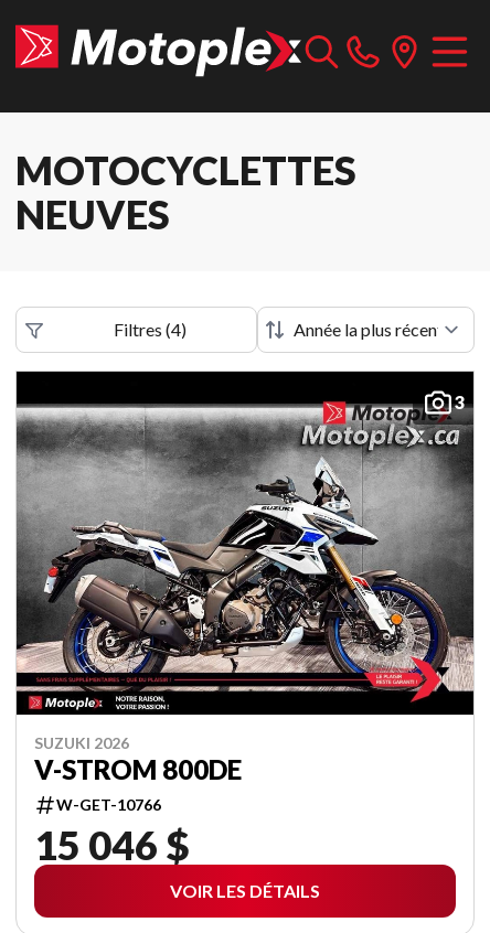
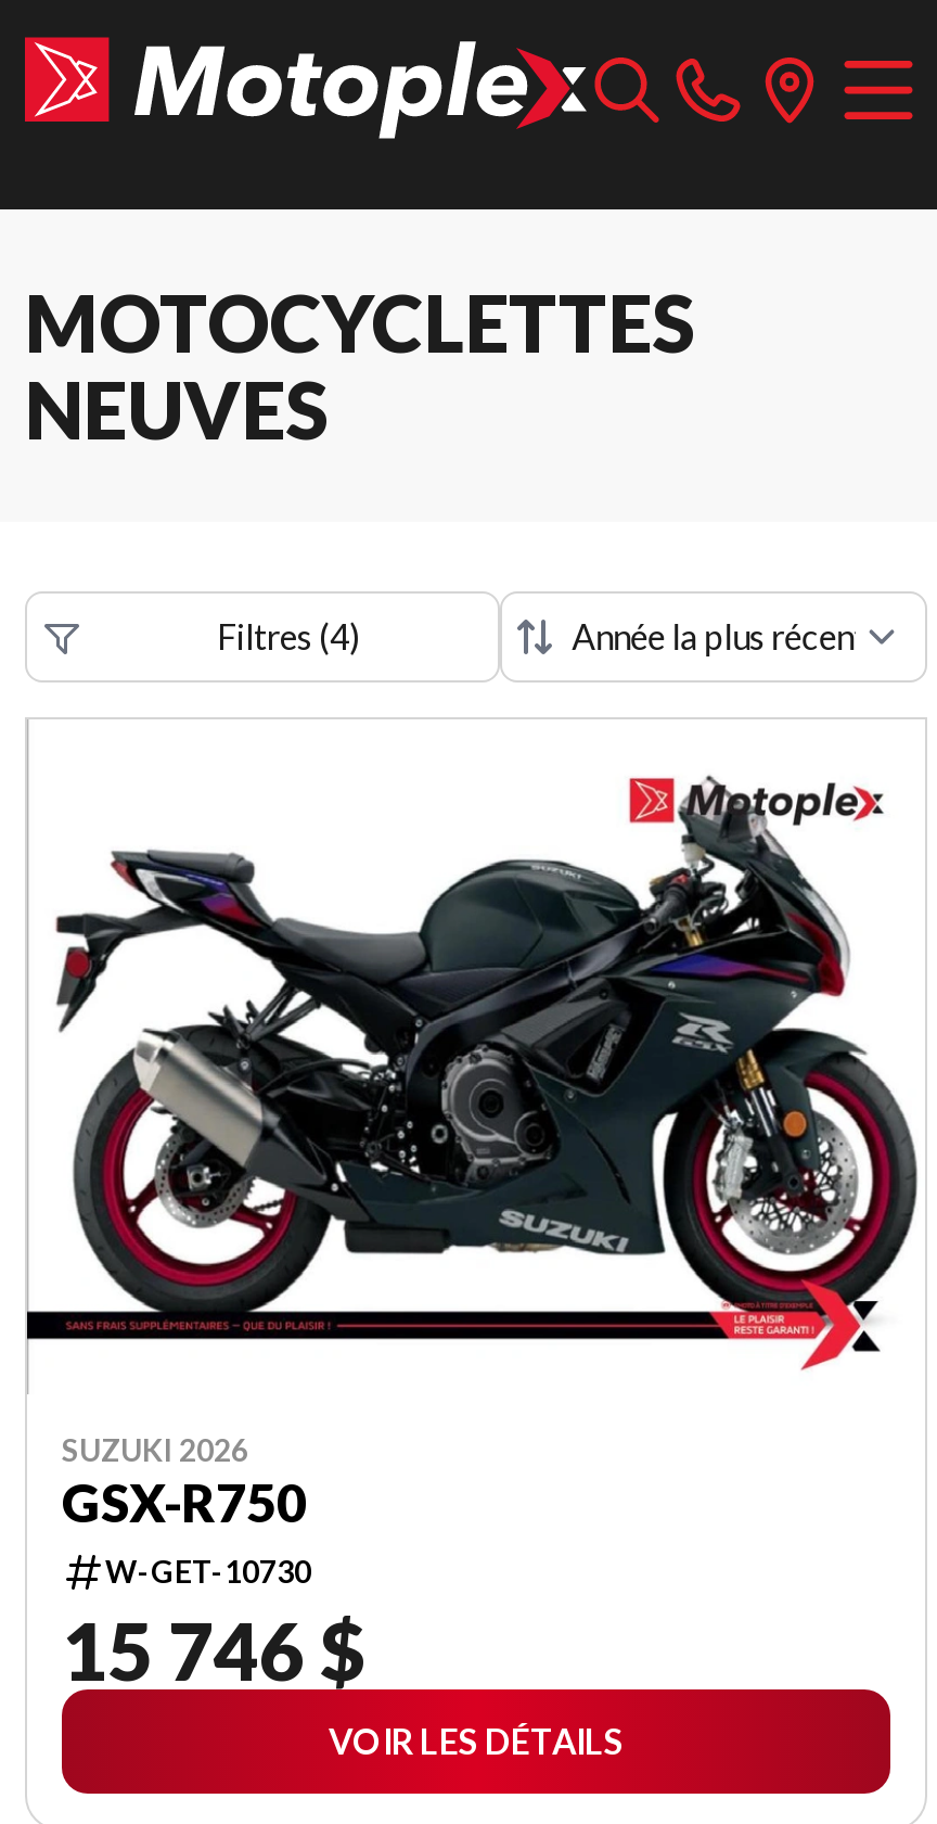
[15,371,475,868] [image] | V-STROM 800DE | W-GET-10766 | 15 046 $ -> [27,719,925,1697] [image] | GSX-R750 | W-GET-10730 | 15 746 $
[455,392,465,412] 3 -> none

